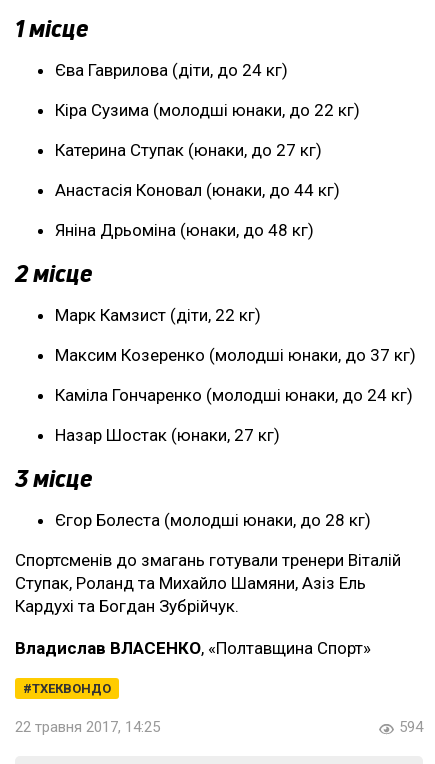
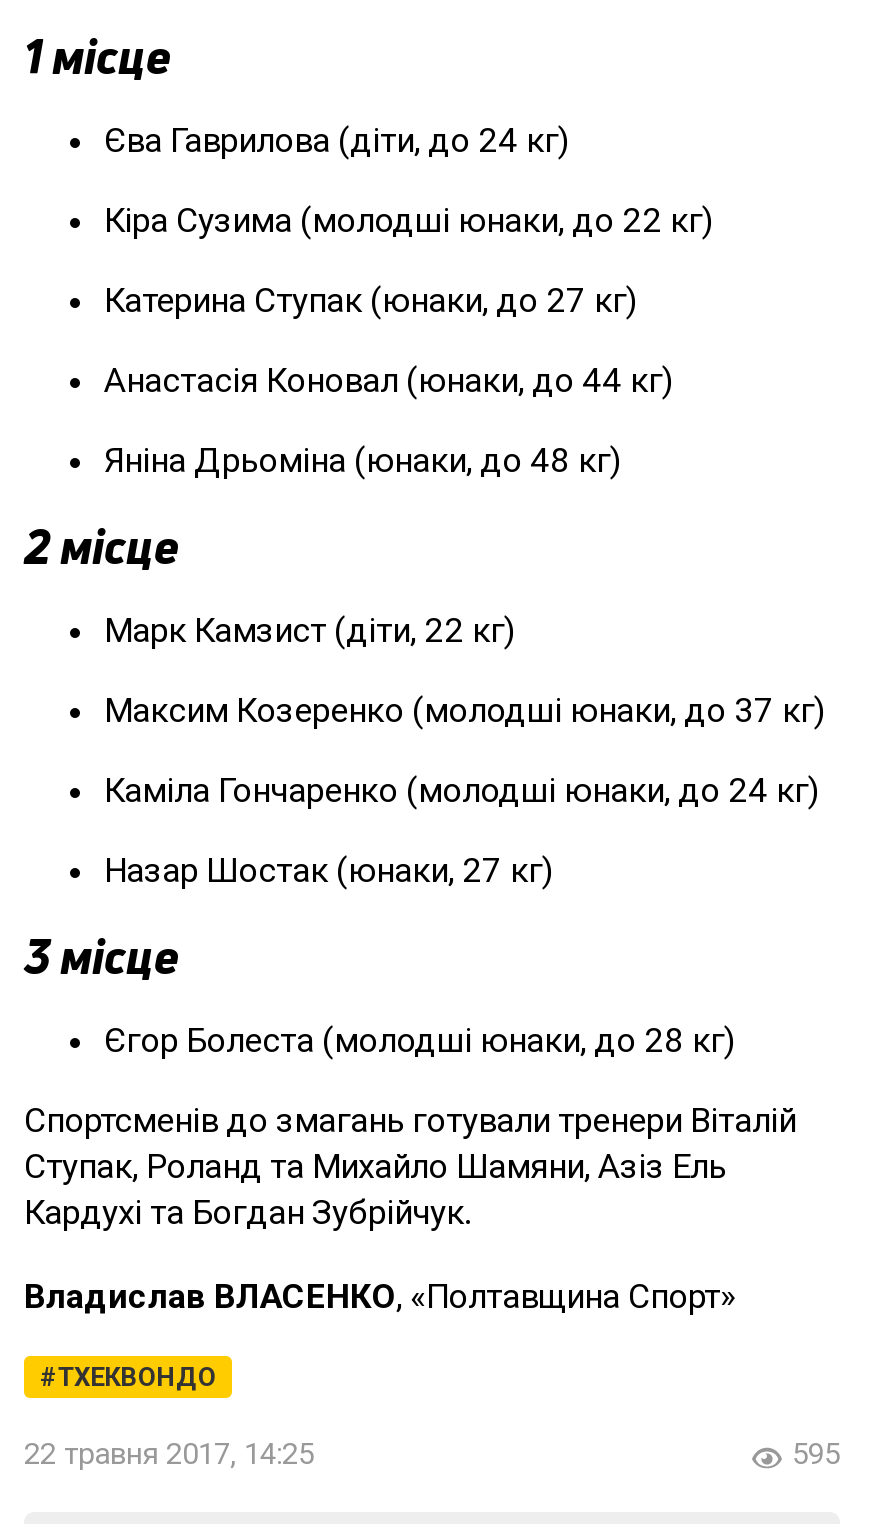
[399,718,423,736] 594 -> [792,1436,840,1472] 595

